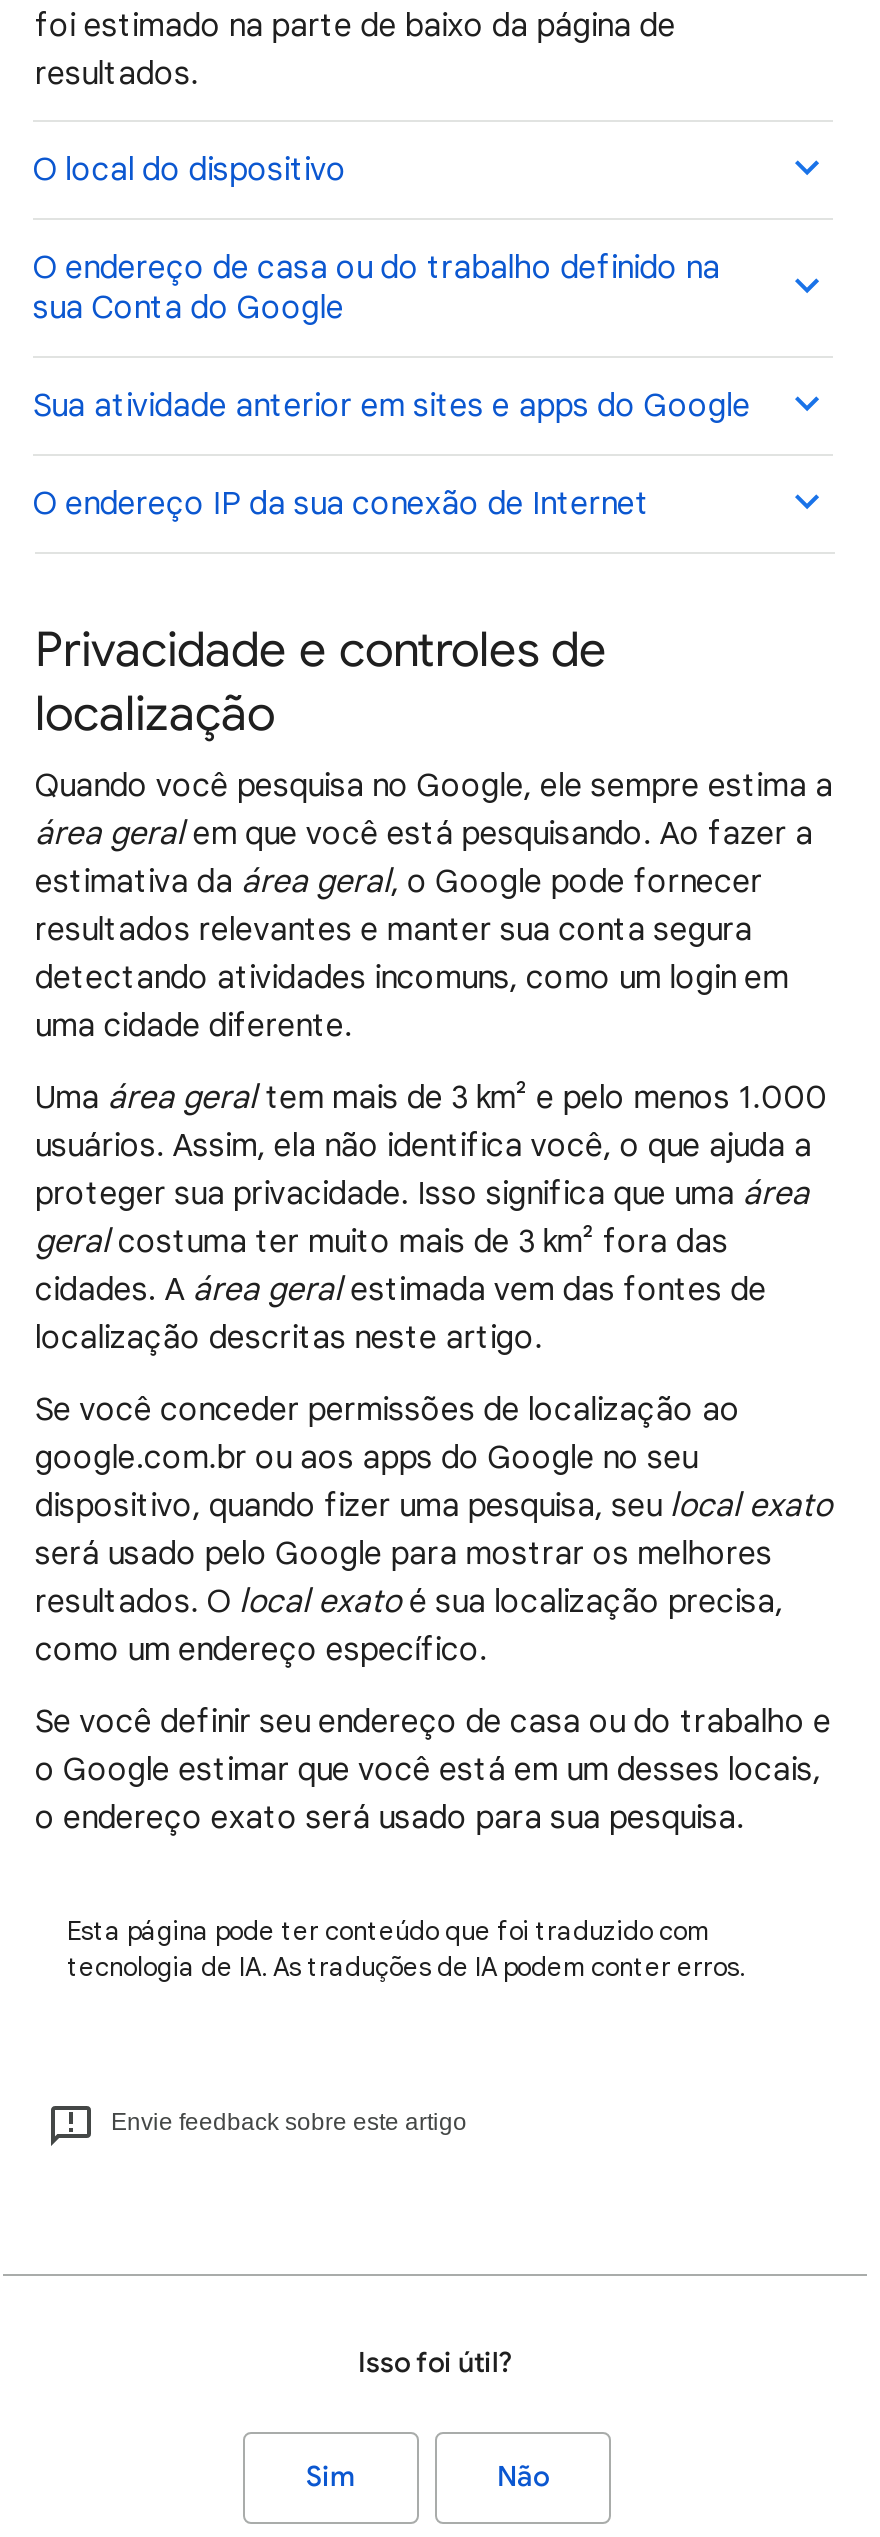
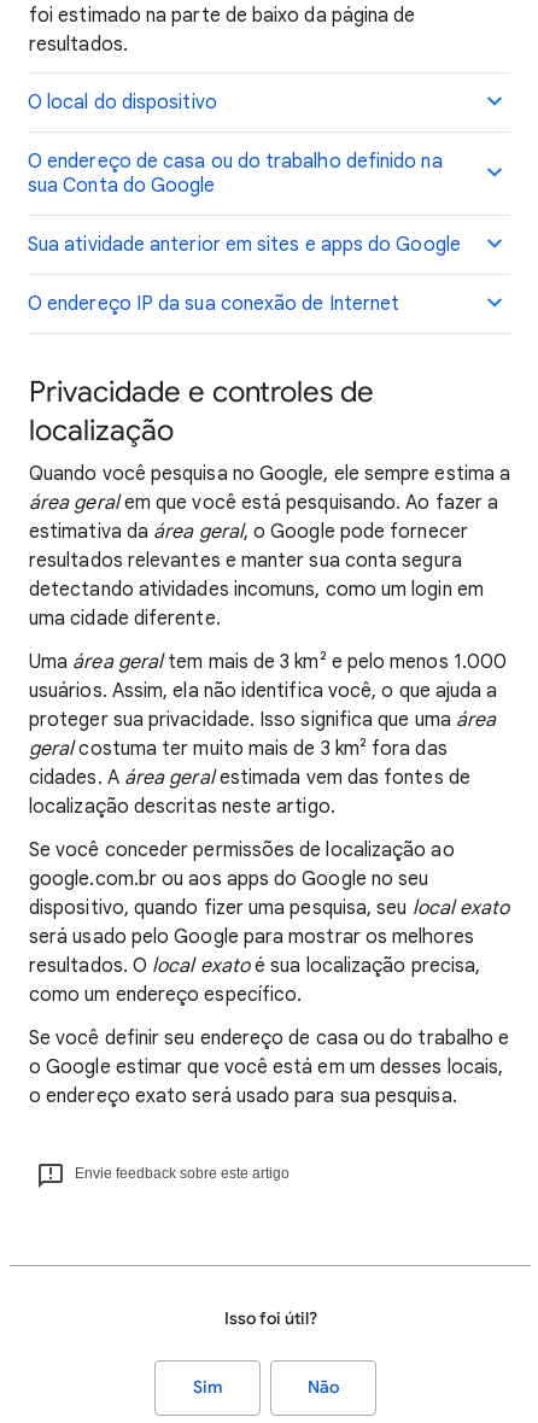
[67,1914,745,1984] Esta página pode ter conteúdo que foi traduzido com | tecnologia de IA. As traduções de IA podem conter erros. -> none

